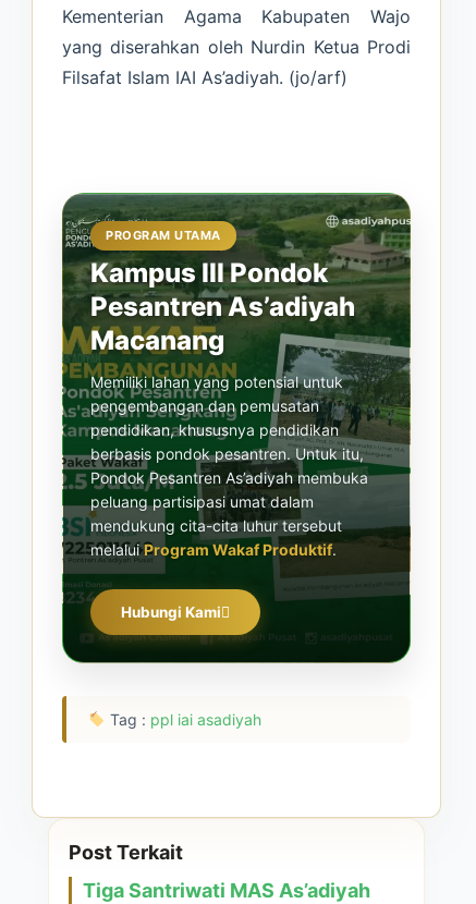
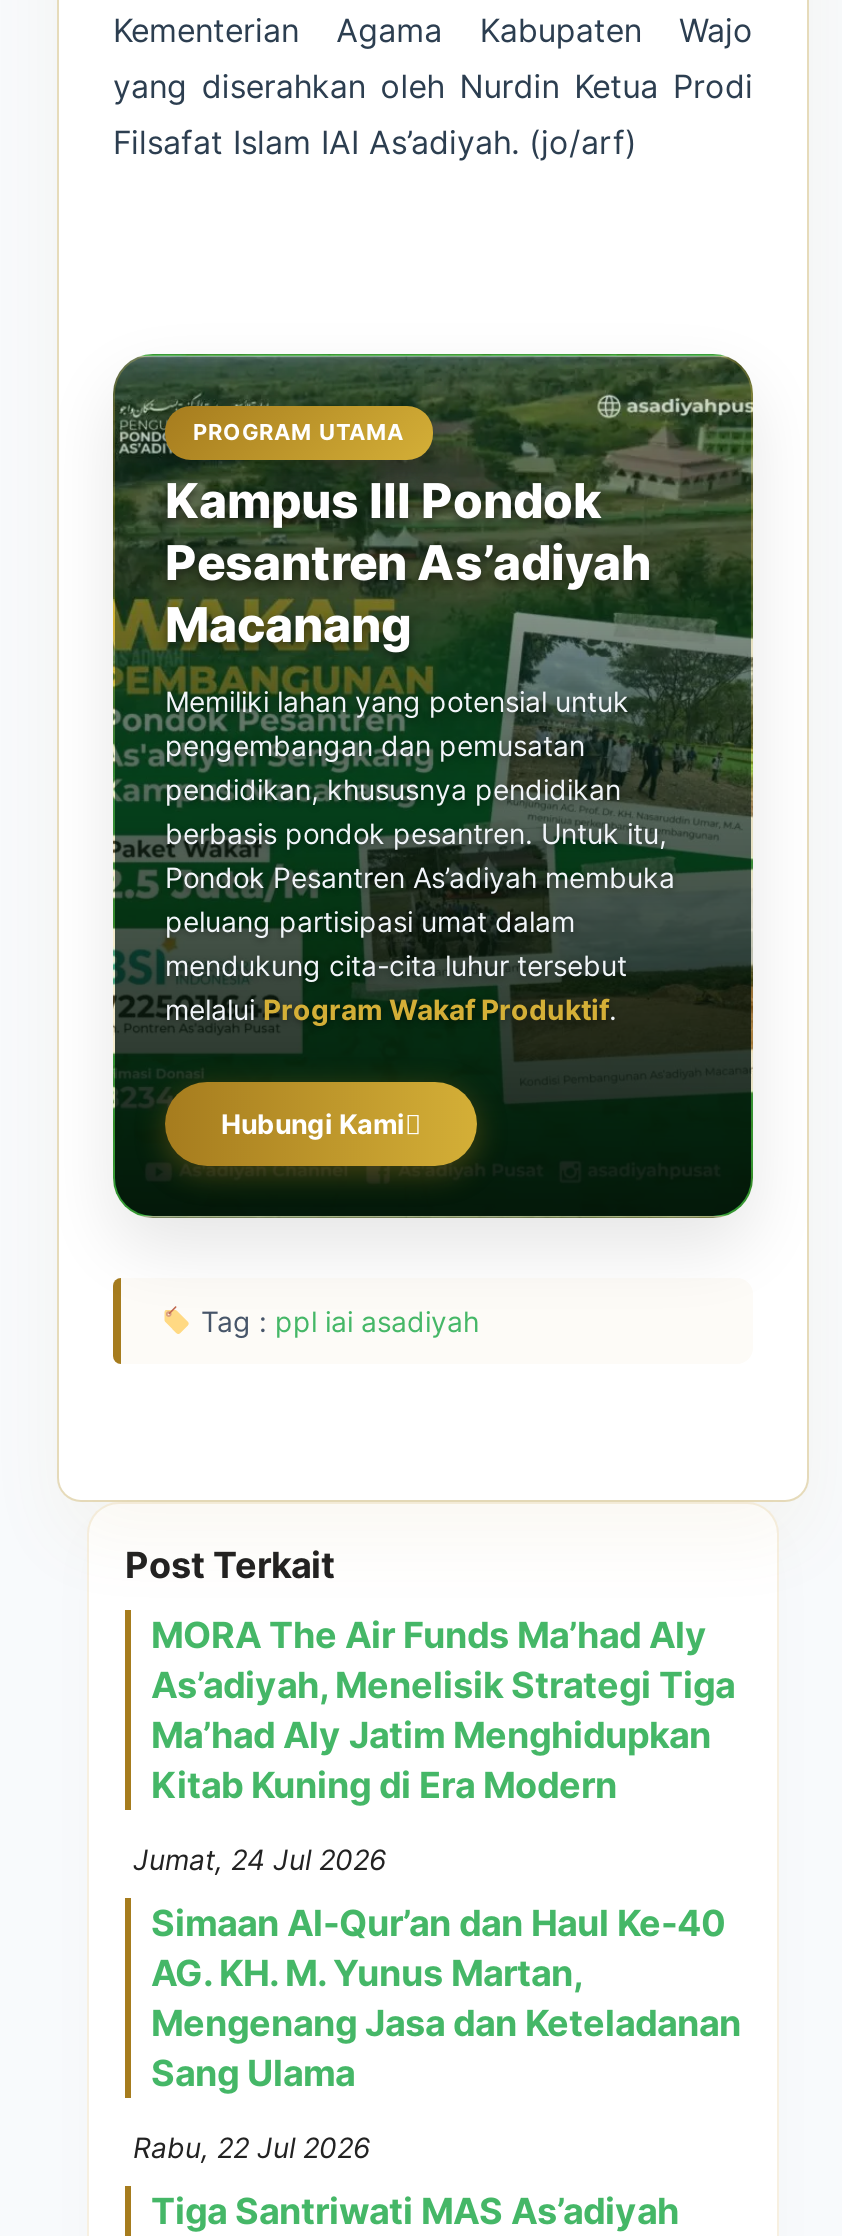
none -> [125,1614,741,2164] MORA The Air Funds Ma’had Aly | As’adiyah, Menelisik Strategi Tiga | Ma’had Aly Jatim Menghidupkan | Kitab Kuning di Era Modern | Jumat, 24 Jul 2026 | Simaan Al-Qur’an dan Haul Ke-40 | AG. KH. M. Yunus Martan, | Mengenang Jasa dan Keteladanan | Sang Ulama | Rabu, 22 Jul 2026

